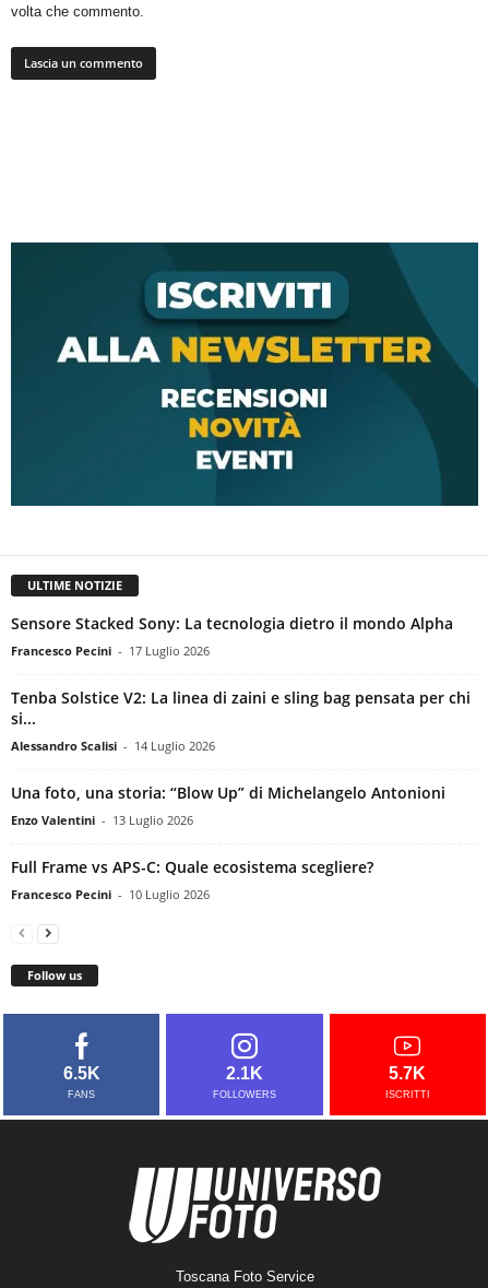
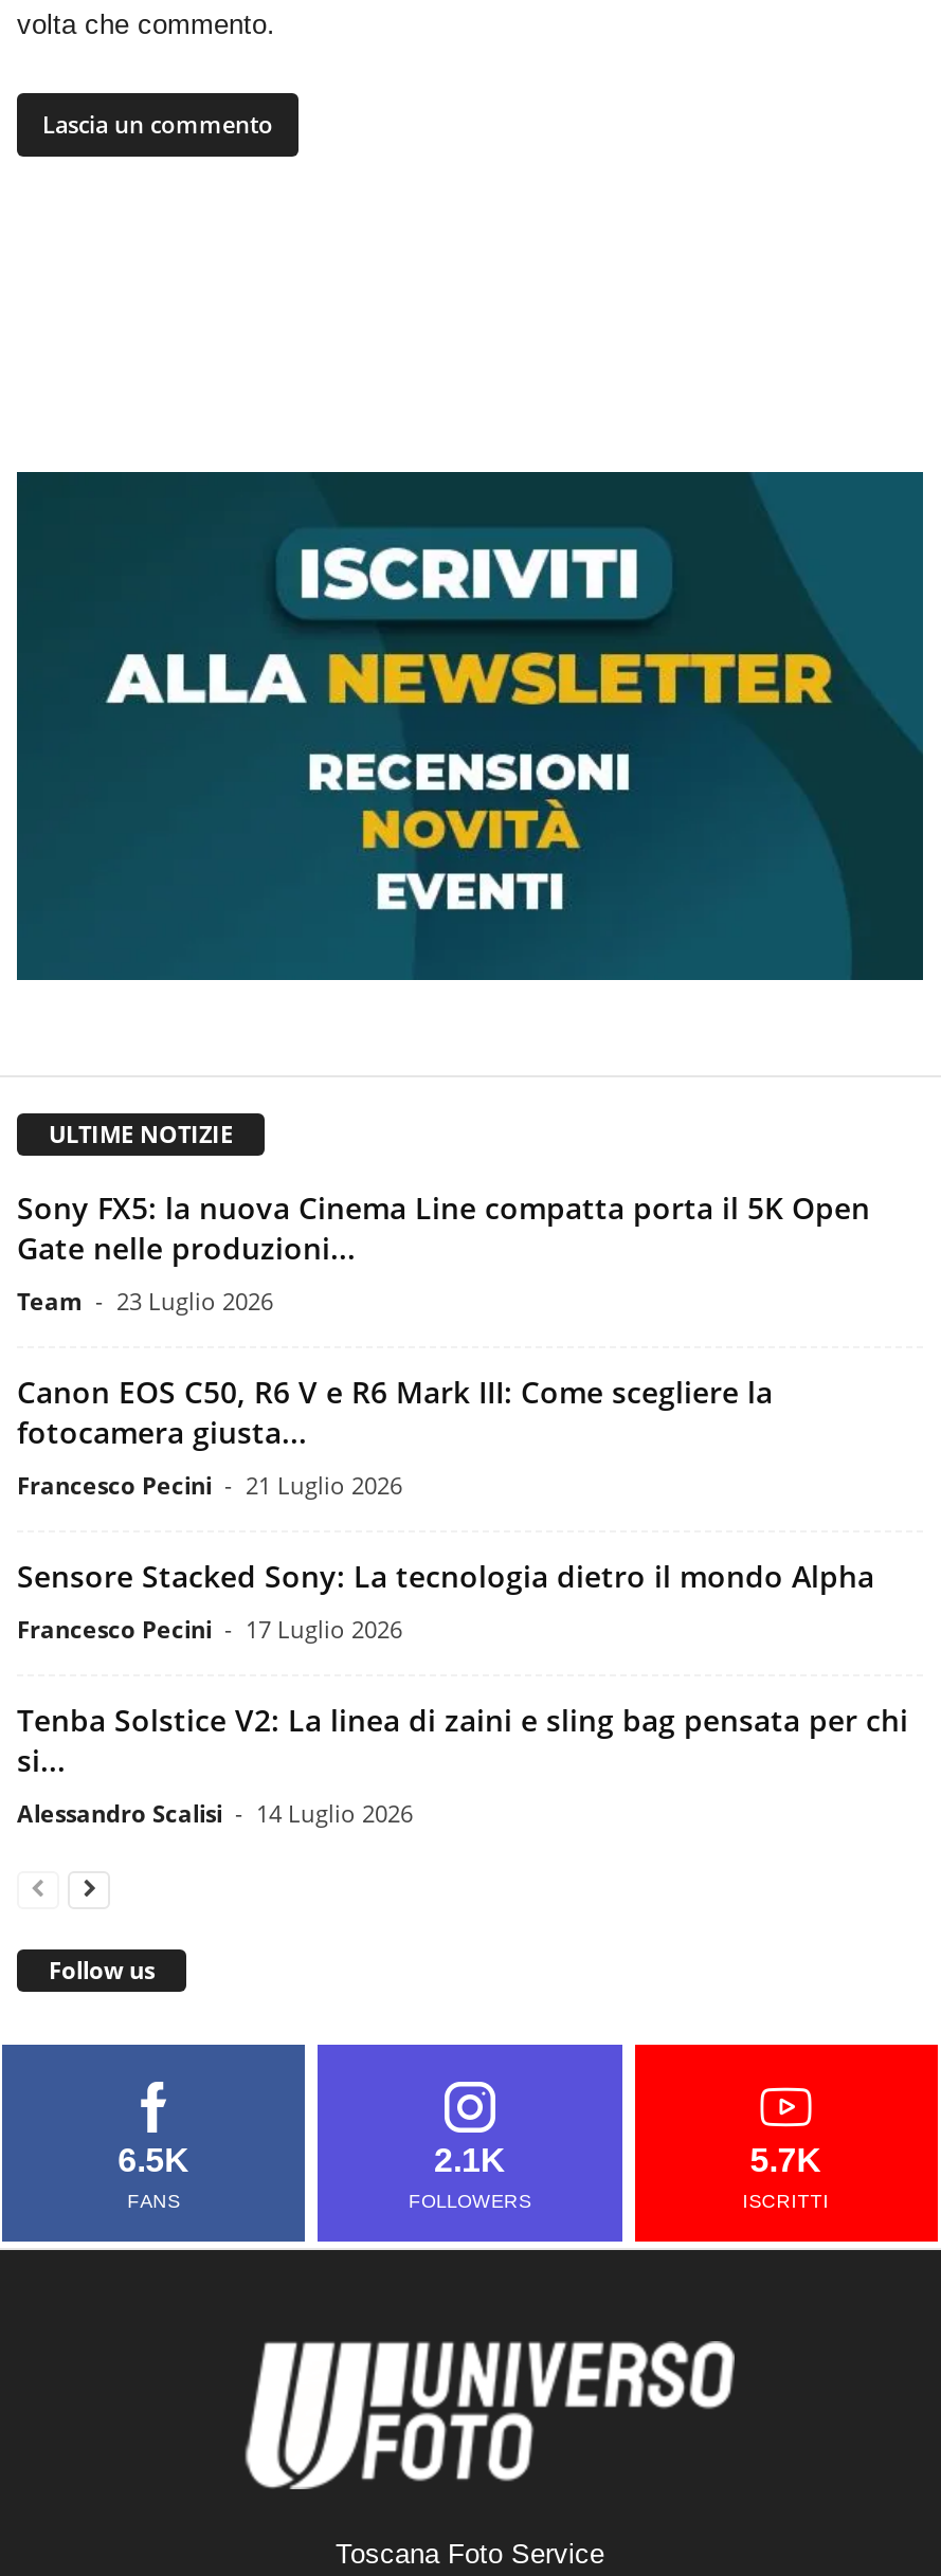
none -> [17,1187,870,1501] Sony FX5: la nuova Cinema Line compatta porta il 5K Open | Gate nelle produzioni... | Team - 23 Luglio 2026 | Canon EOS C50, R6 V e R6 Mark III: Come scegliere la | fotocamera giusta... | Francesco Pecini - 21 Luglio 2026
moved [11,613,471,754] -> [17,1556,908,1829]: Sensore Stacked Sony: La tecnologia dietro il mondo Alpha | Francesco Pecini - 17 Luglio 2026 | Tenba Solstice V2: La linea di zaini e sling bag pensata per chi | si... | Alessandro Scalisi - 14 Luglio 2026
[11,782,445,902] Una foto, una storia: “Blow Up” di Michelangelo Antonioni | Enzo Valentini - 13 Luglio 2026 | Full Frame vs APS-C: Quale ecosistema scegliere? | Francesco Pecini - 10 Luglio 2026 -> none

